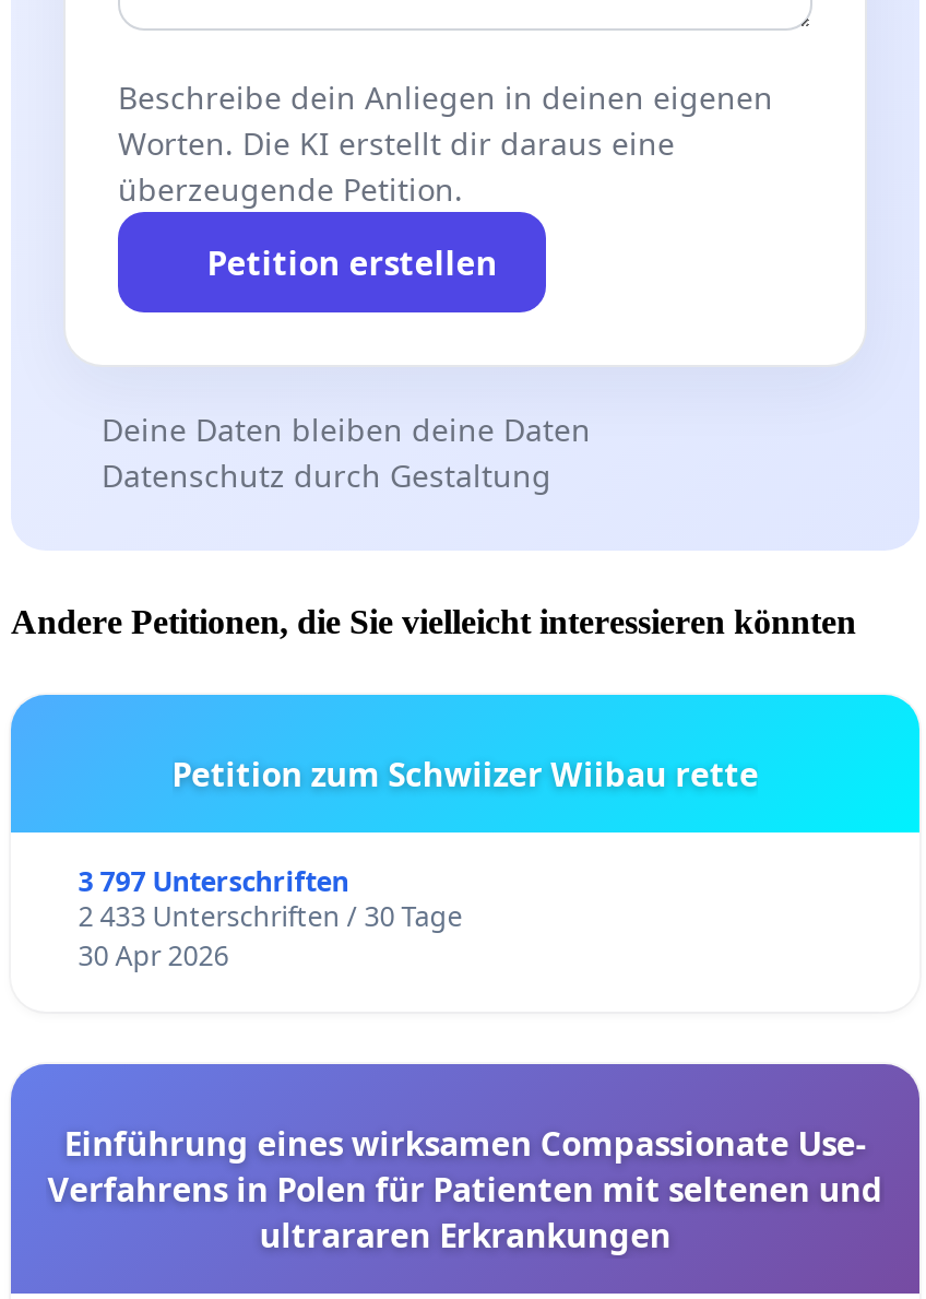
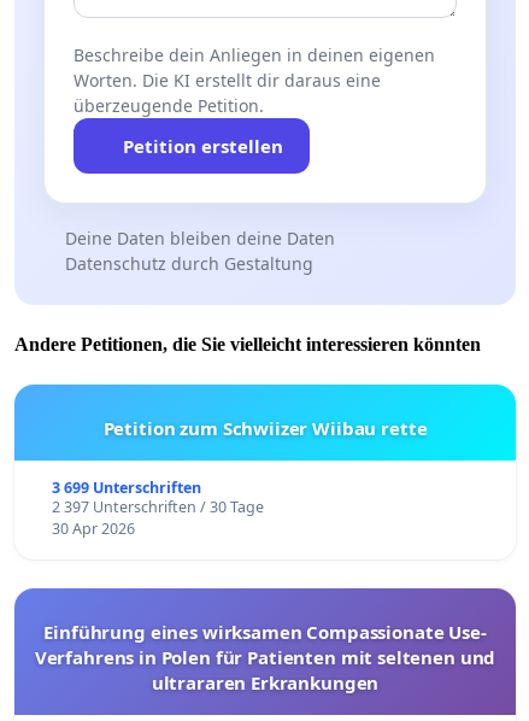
[78,863,349,900] 3 797 Unterschriften -> [52,477,201,498] 3 699 Unterschriften
[78,898,463,935] 2 433 Unterschriften / 30 Tage -> [52,497,264,517] 2 397 Unterschriften / 30 Tage

